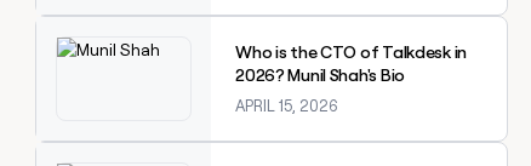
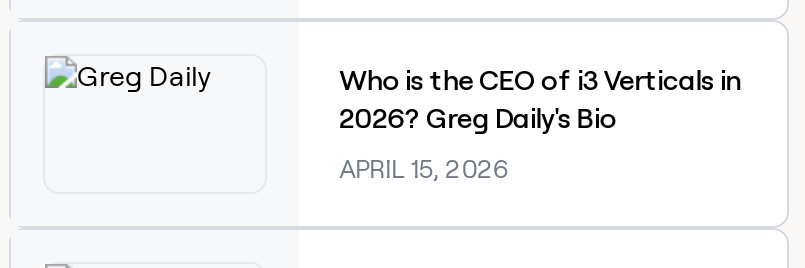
[235,42,467,84] Who is the CTO of Talkdesk in | 2026? Munil Shah's Bio -> [339,63,741,133] Who is the CEO of i3 Verticals in | 2026? Greg Daily's Bio

